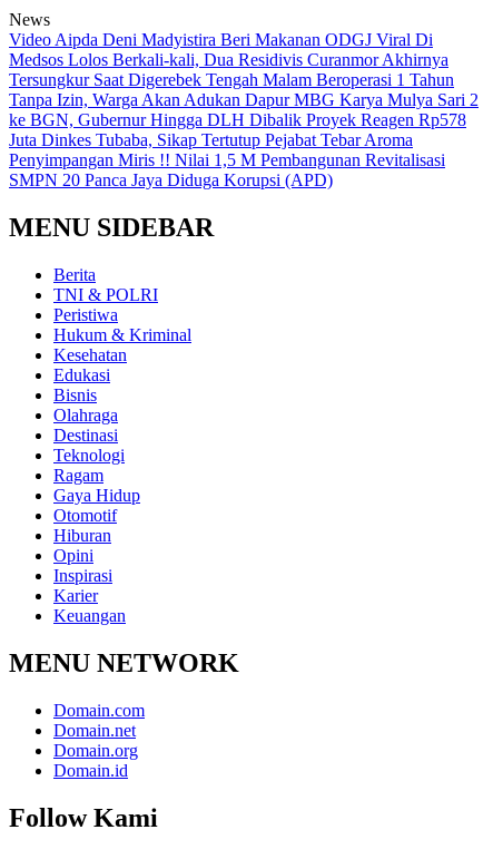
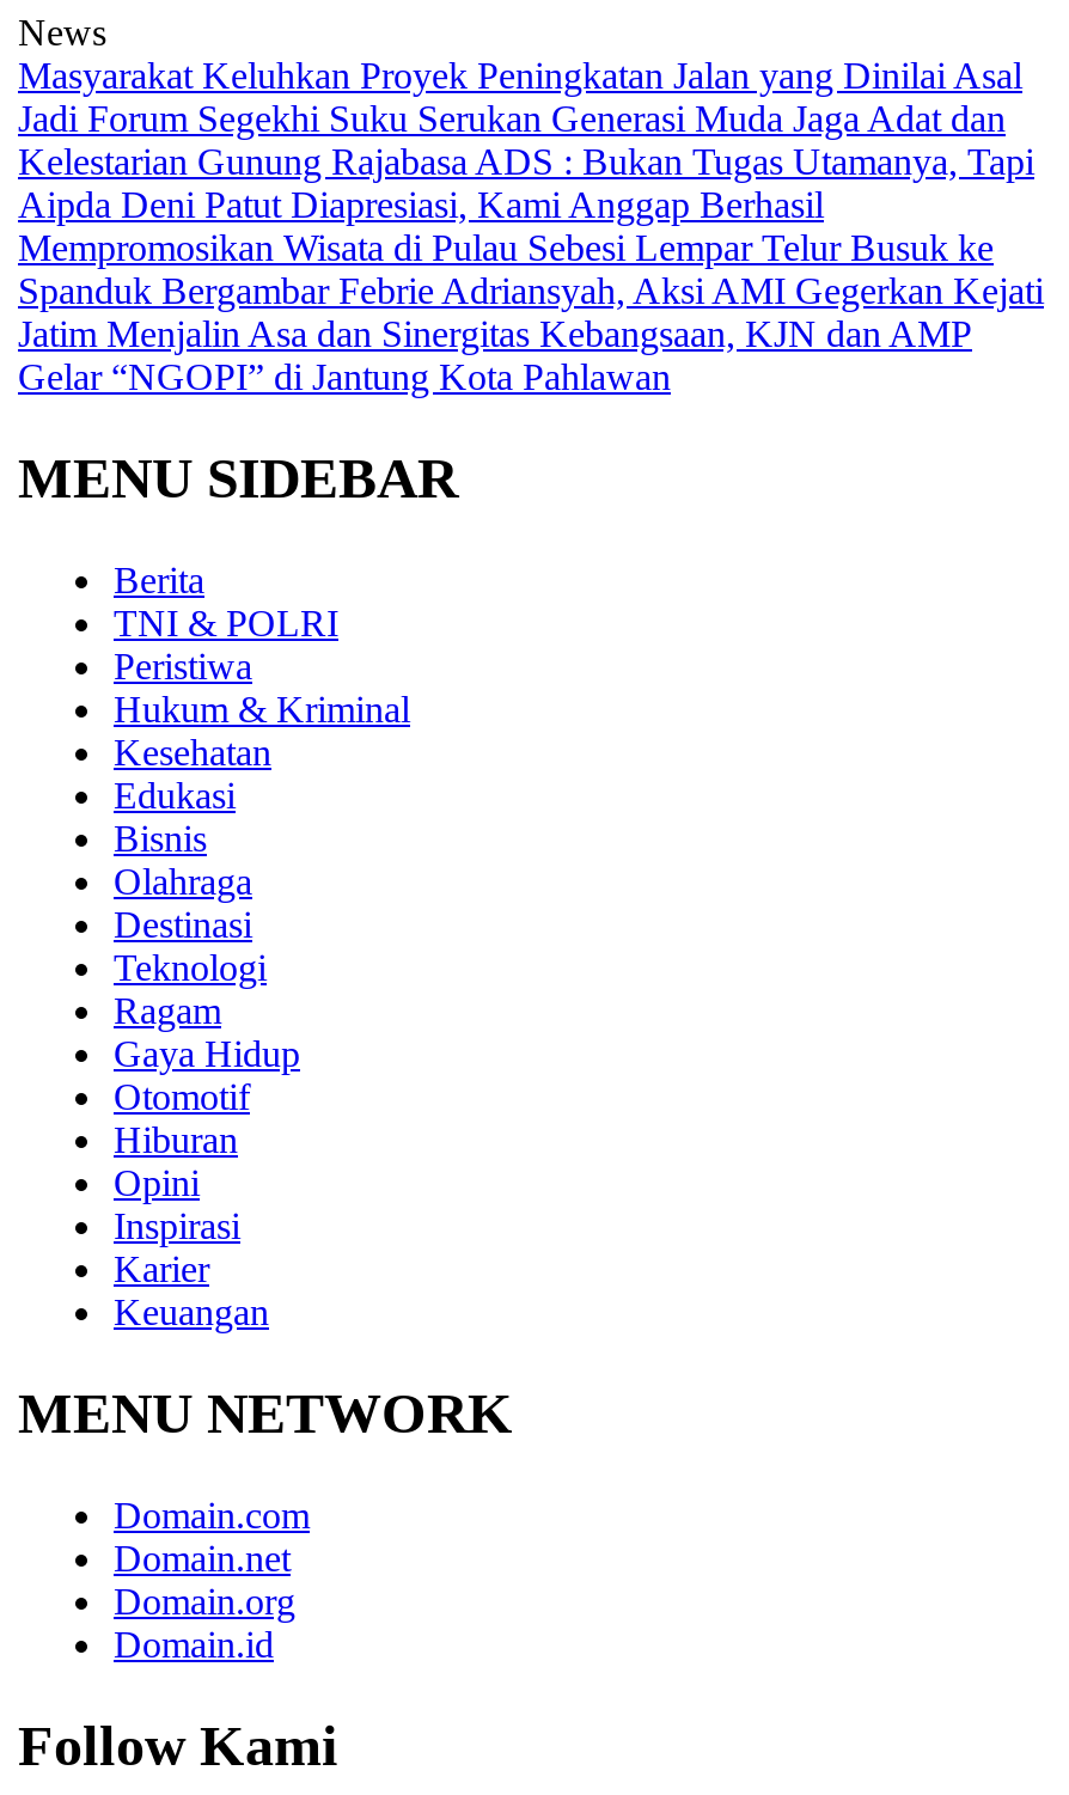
[9,30,479,189] Video Aipda Deni Madyistira Beri Makanan ODGJ Viral Di | Medsos Lolos Berkali-kali, Dua Residivis Curanmor Akhirnya | Tersungkur Saat Digerebek Tengah Malam Beroperasi 1 Tahun | Tanpa Izin, Warga Akan Adukan Dapur MBG Karya Mulya Sari 2 | ke BGN, Gubernur Hingga DLHDibalik Proyek Reagen Rp578 | Juta Dinkes Tubaba, Sikap Tertutup Pejabat Tebar Aroma | Penyimpangan Miris !! Nilai 1,5 M Pembangunan Revitalisasi | SMPN 20 Panca Jaya Diduga Korupsi (APD) -> [18,55,1044,397] Masyarakat Keluhkan Proyek Peningkatan Jalan yang Dinilai Asal | Jadi Forum Segekhi Suku Serukan Generasi Muda Jaga Adat dan | Kelestarian Gunung Rajabasa ADS : Bukan Tugas Utamanya, Tapi | Aipda Deni Patut Diapresiasi, Kami Anggap Berhasil | Mempromosikan Wisata di Pulau SebesiLempar Telur Busuk ke | Spanduk Bergambar Febrie Adriansyah, Aksi AMI Gegerkan Kejati | Jatim Menjalin Asa dan Sinergitas Kebangsaan, KJN dan AMP | Gelar “NGOPI” di Jantung Kota Pahlawan

